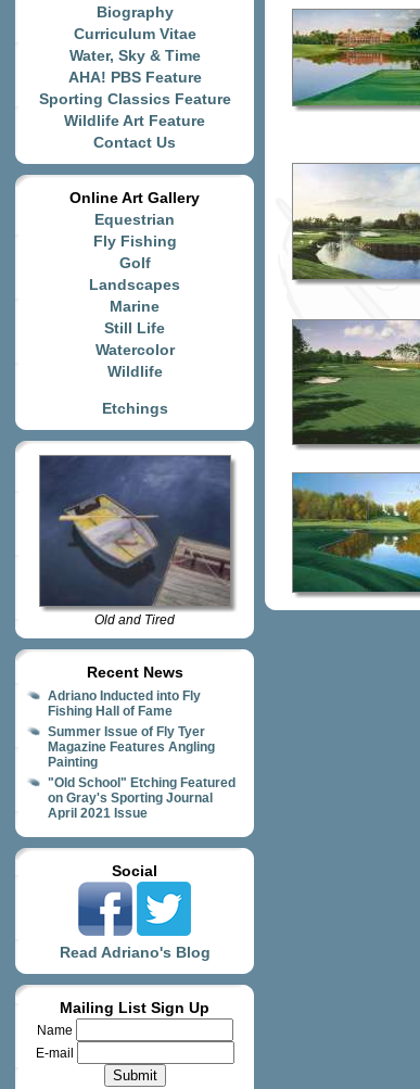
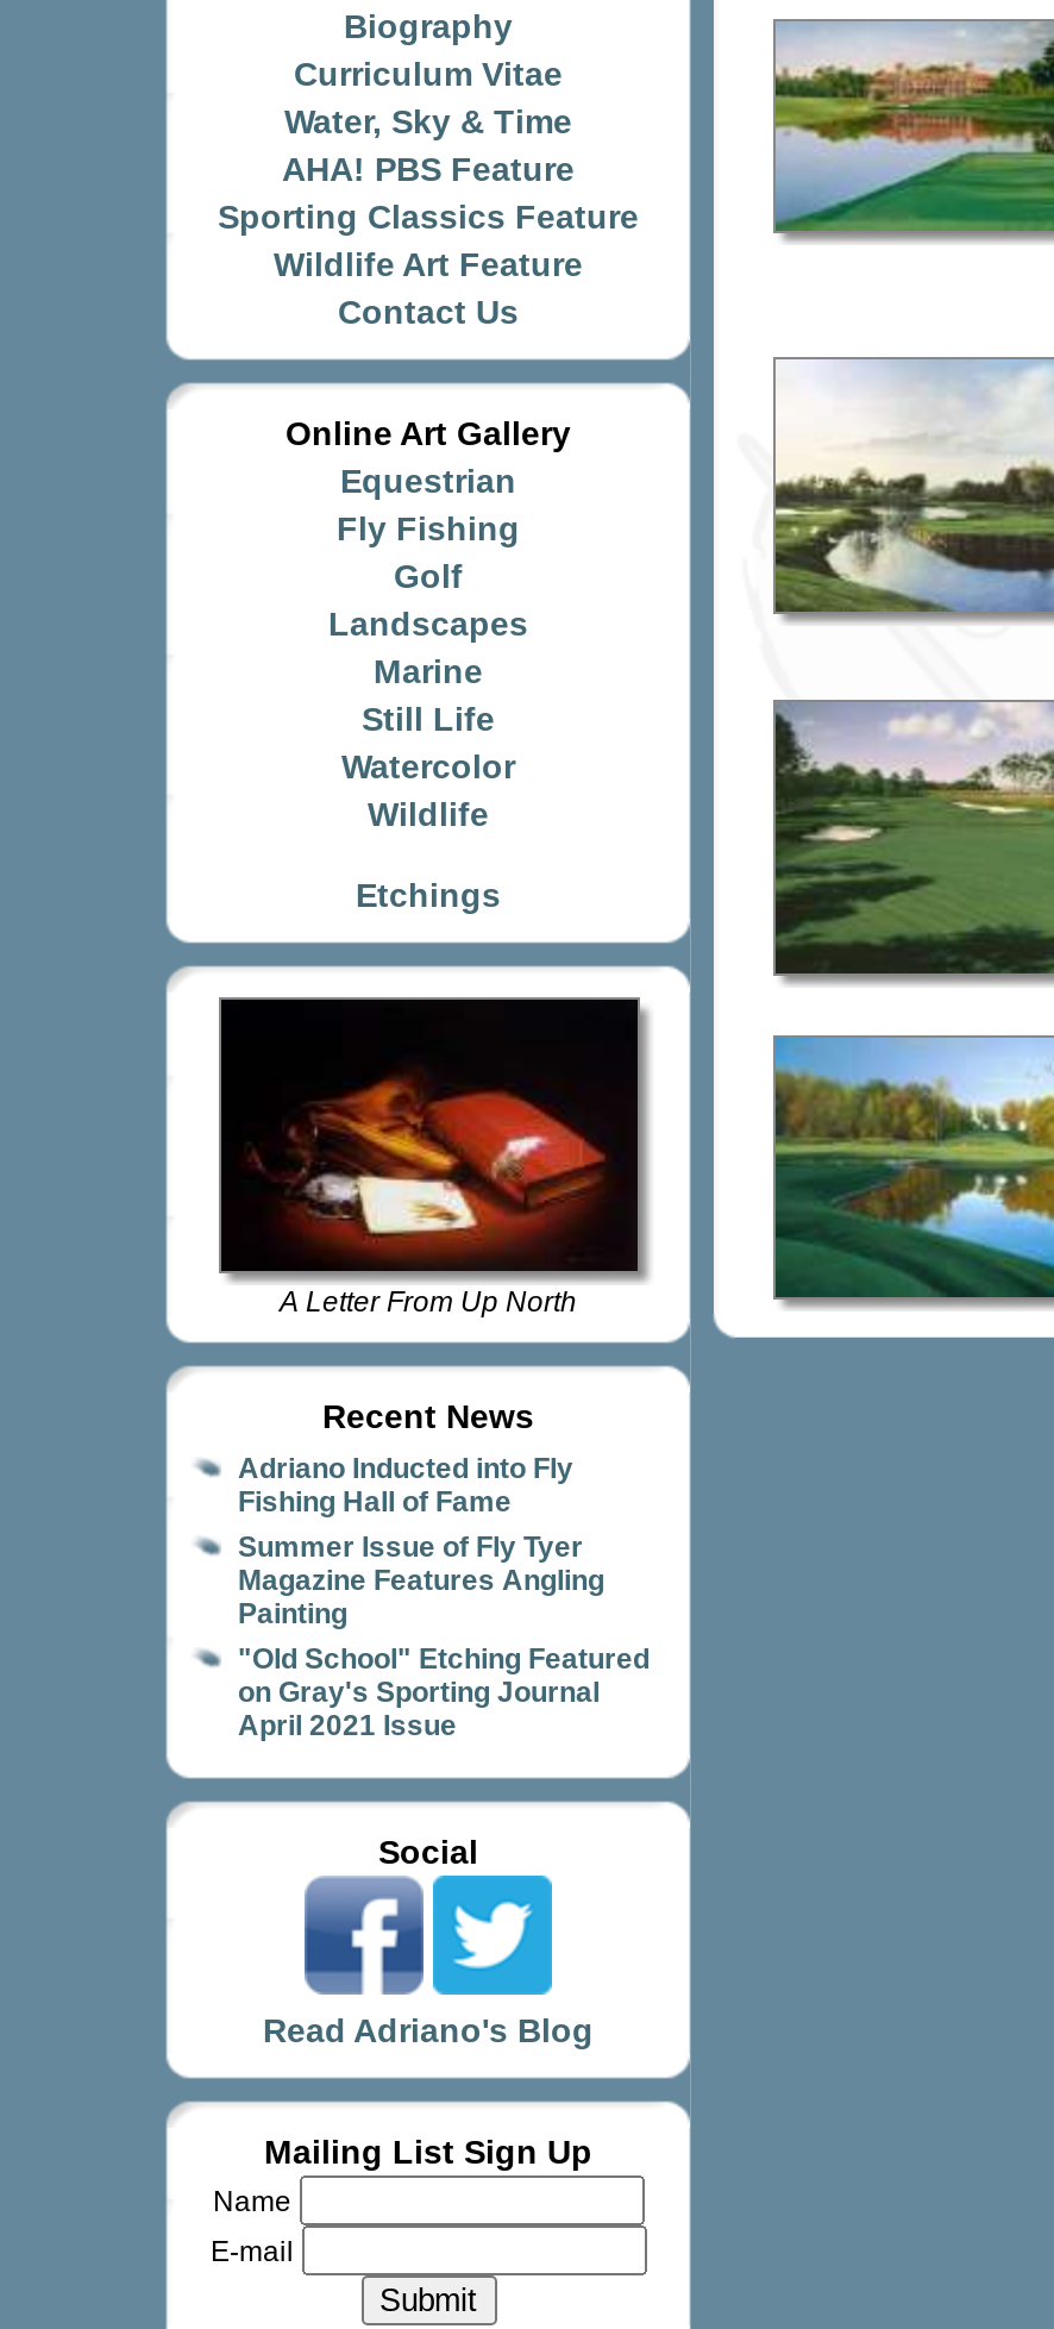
[39,455,231,628] [image] | Old and Tired -> [219,997,638,1319] [image] | A Letter From Up North

